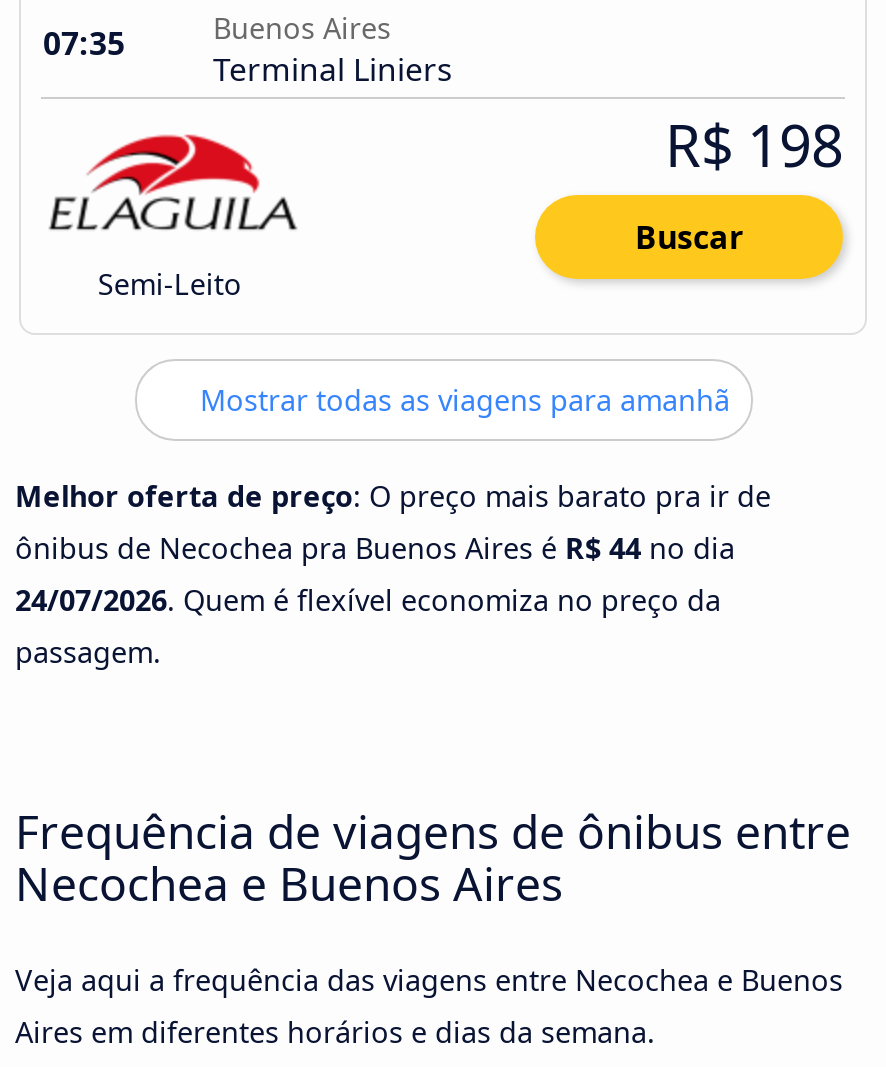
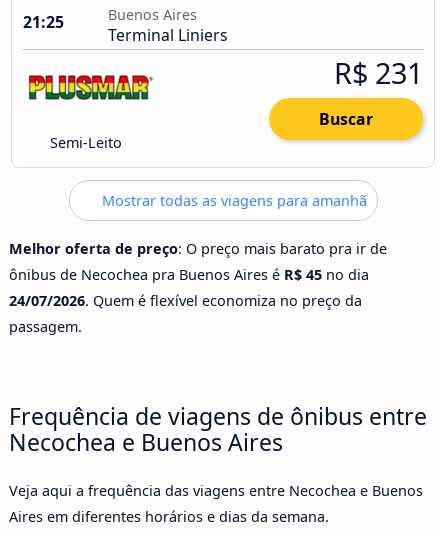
[43,21,125,65] 07:35 -> [23,11,64,33] 21:25
[665,105,843,183] R$ 198 -> [334,53,423,92] R$ 231
[49,133,301,231] [image] -> [27,68,153,115] [image]
[15,528,735,566] ônibus de Necochea pra Buenos Aires é R$ 44 no dia -> [9,265,369,284] ônibus de Necochea pra Buenos Aires é R$ 45 no dia

